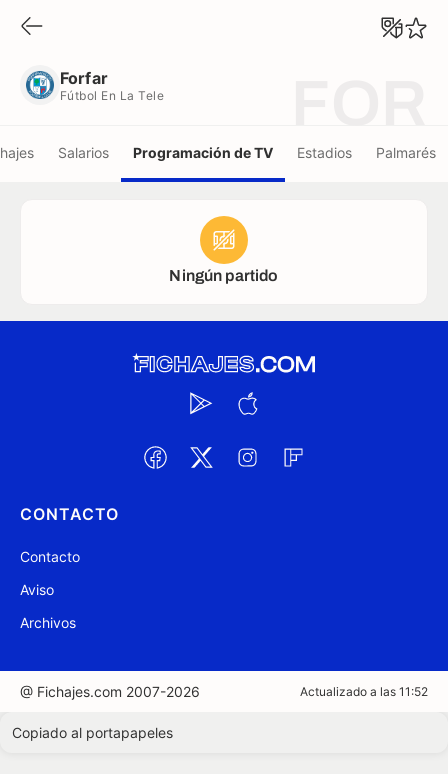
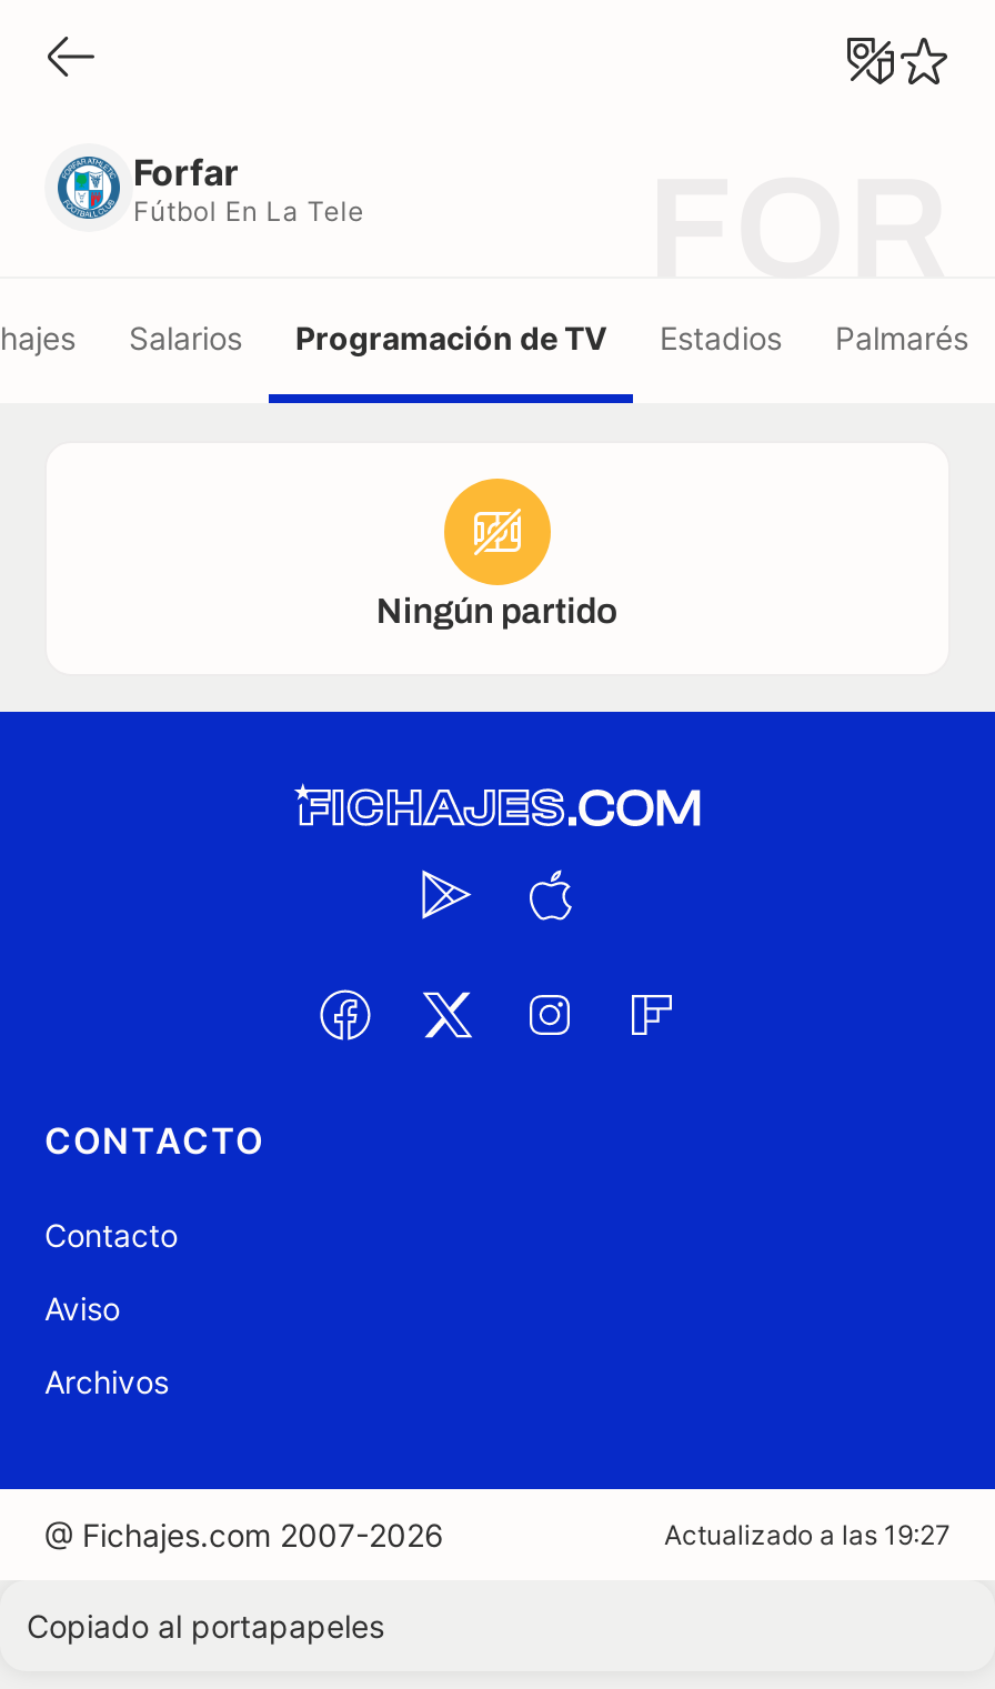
[300,684,428,699] Actualizado a las 11:52 -> [664,1518,951,1551] Actualizado a las 19:27

